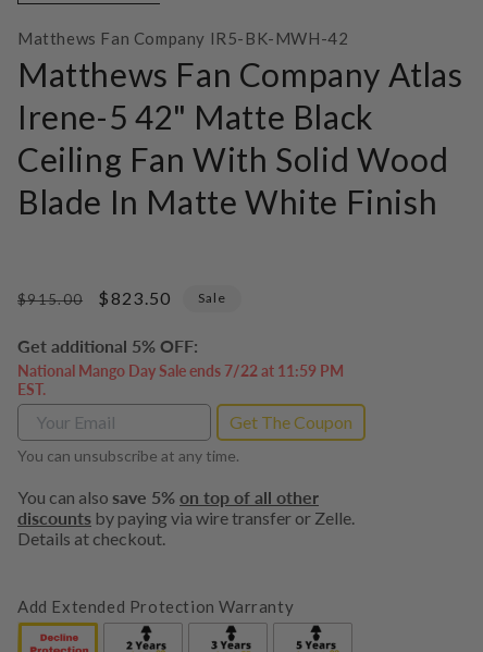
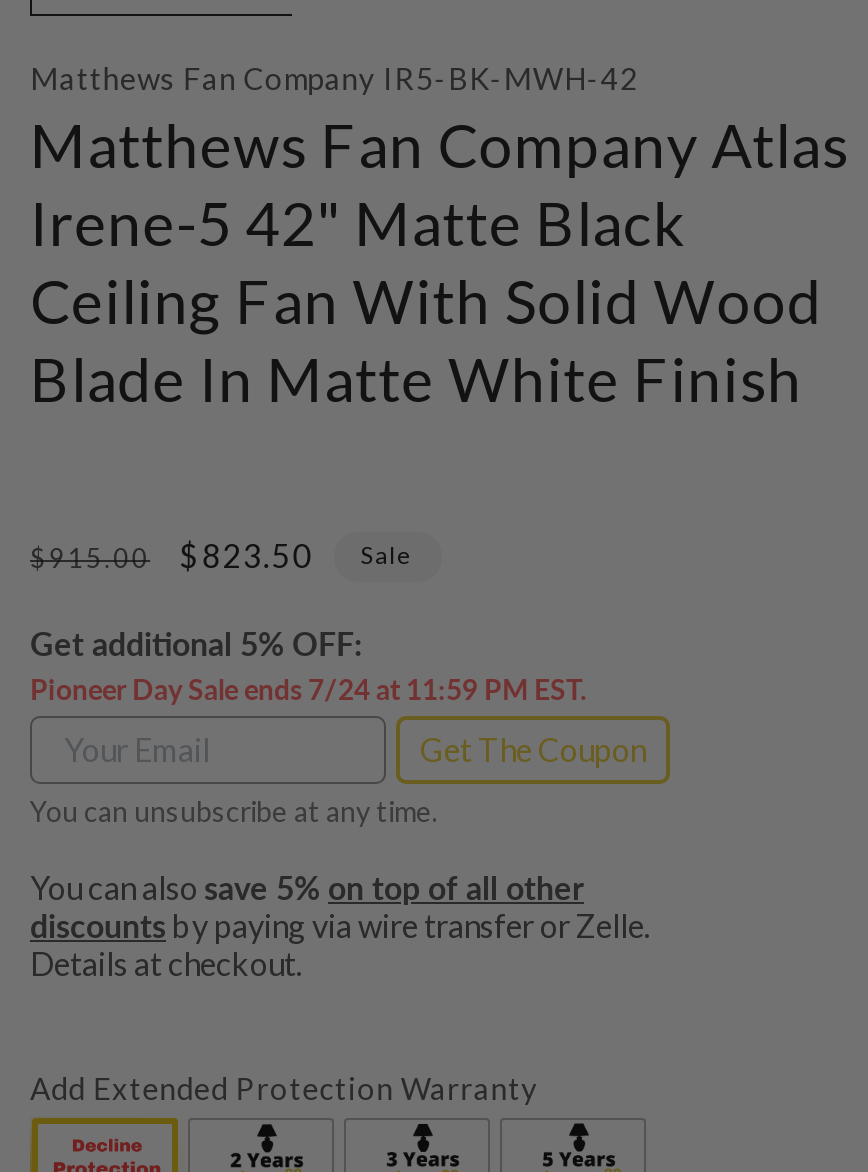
[17,361,344,398] National Mango Day Sale ends 7/22 at 11:59 PM | EST. -> [30,671,586,705] Pioneer Day Sale ends 7/24 at 11:59 PM EST.

